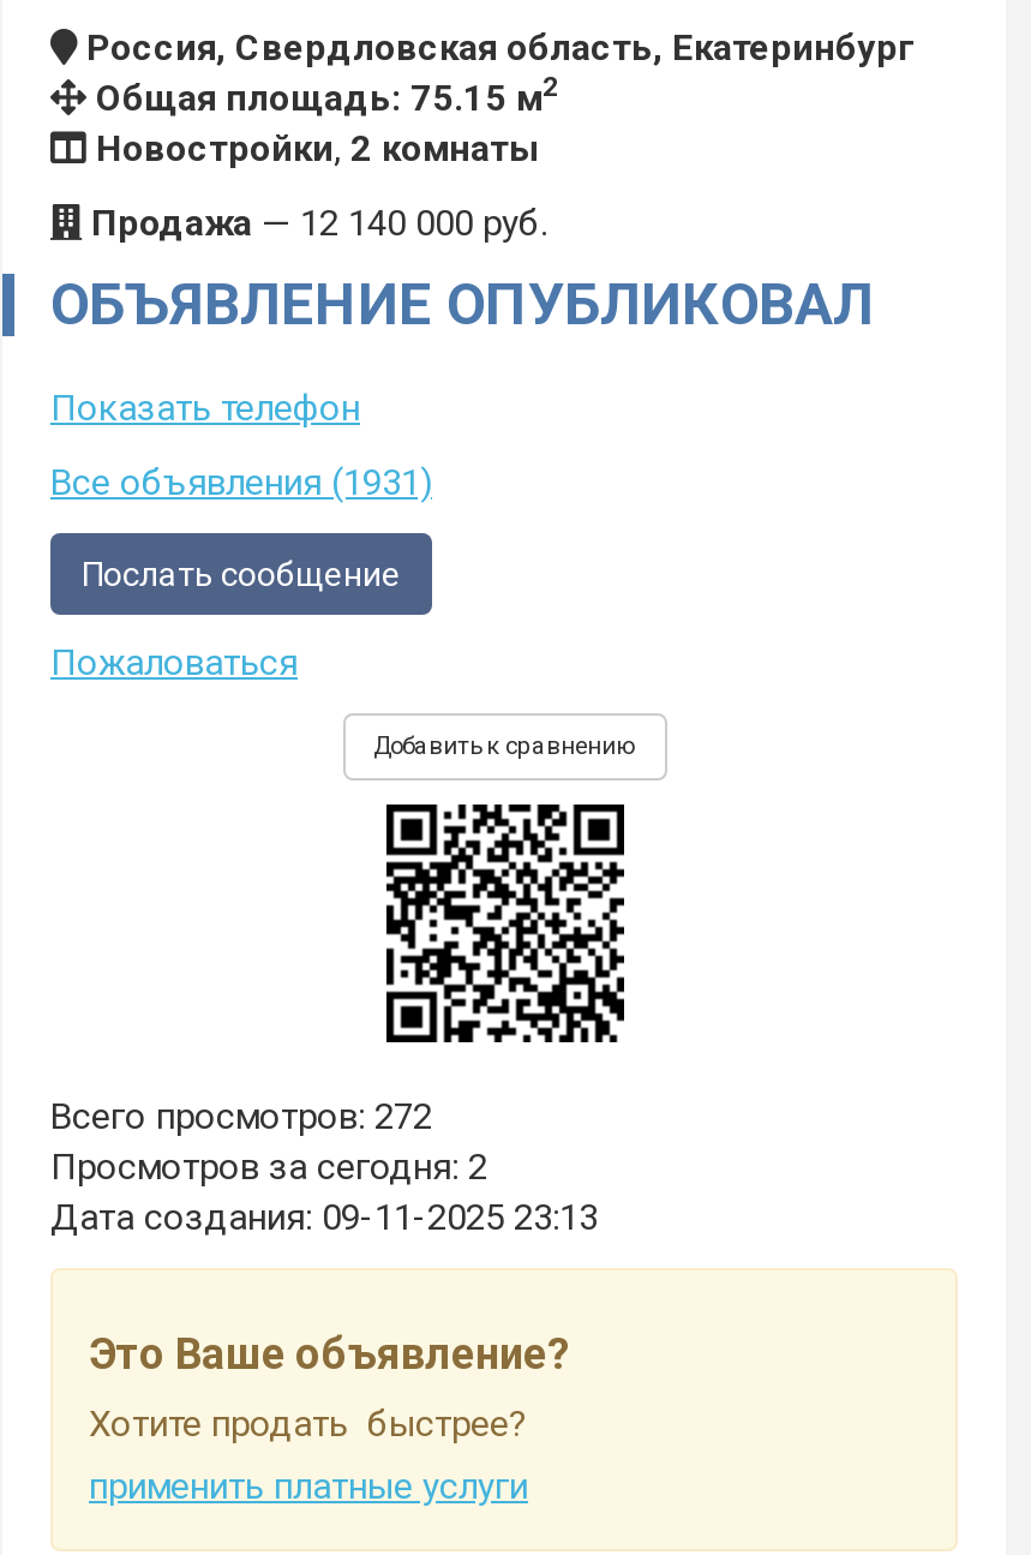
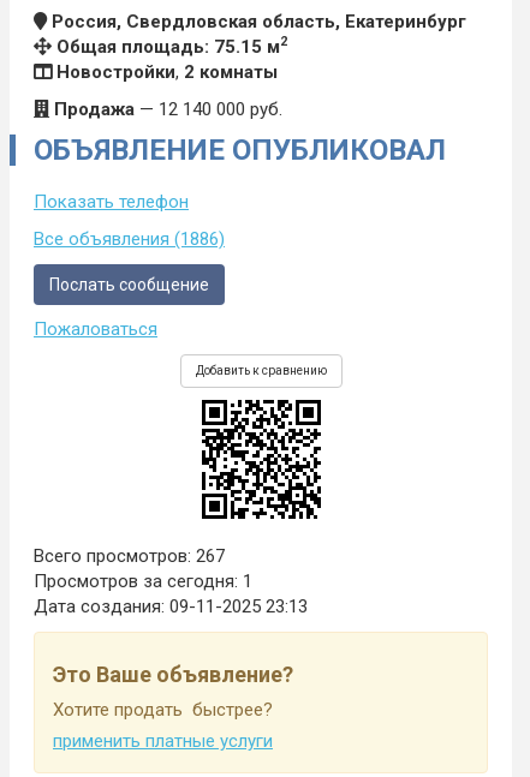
[50,461,432,504] Все объявления (1931) -> [34,228,225,250] Все объявления (1886)
[50,1095,432,1138] Всего просмотров: 272 -> [34,545,225,567] Всего просмотров: 267
[50,1145,487,1188] Просмотров за сегодня: 2 -> [34,570,252,592] Просмотров за сегодня: 1

